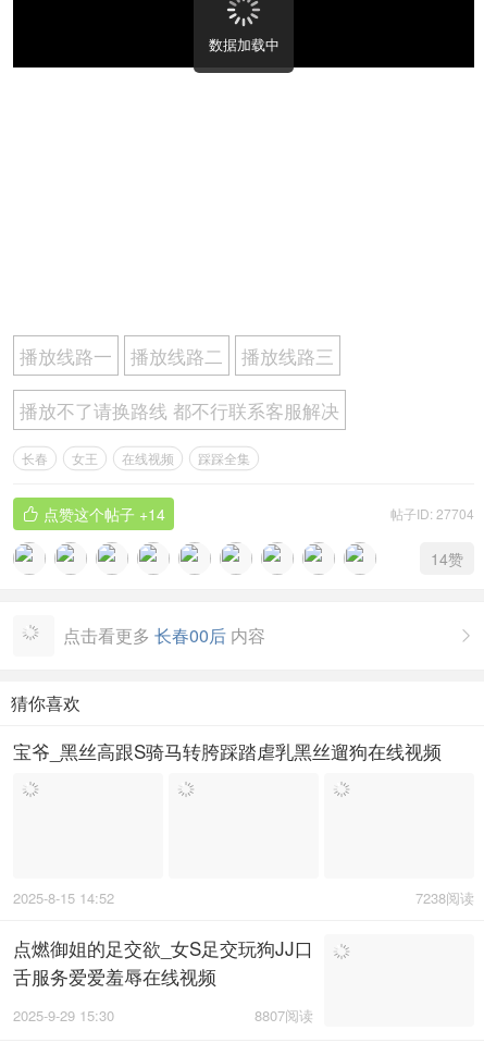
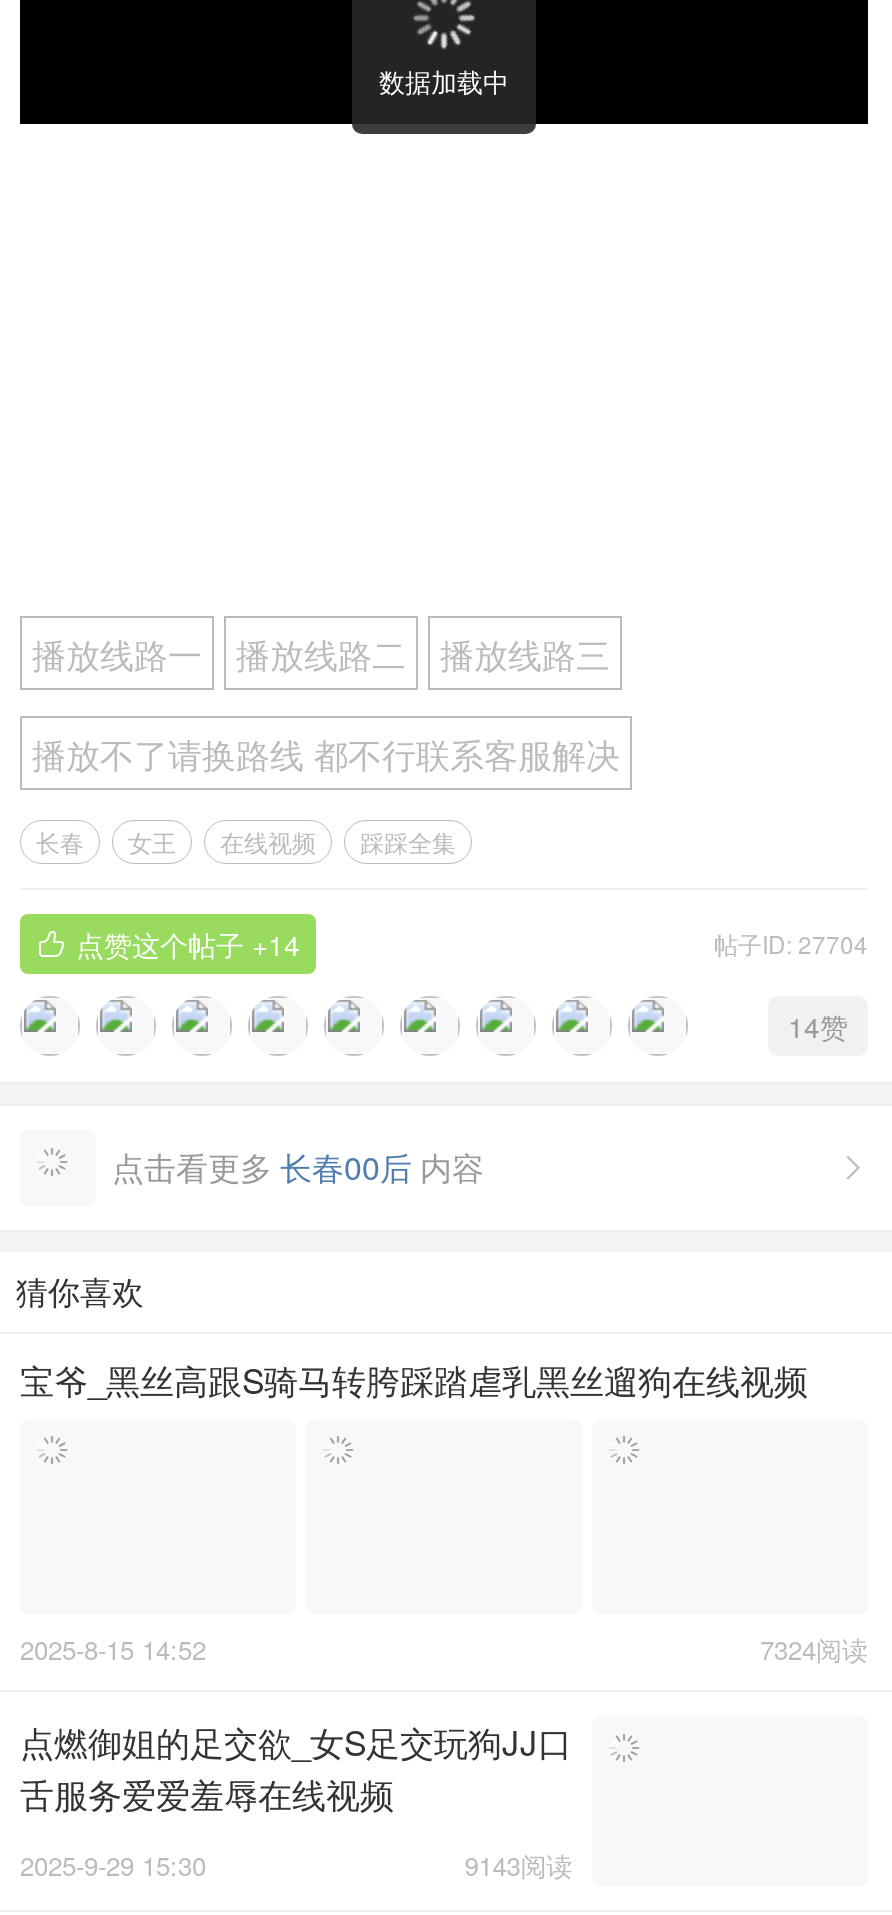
[415,888,474,908] 7238阅读 -> [760,1630,868,1668] 7324阅读
[255,1005,313,1026] 8807阅读 -> [464,1846,572,1884] 9143阅读

